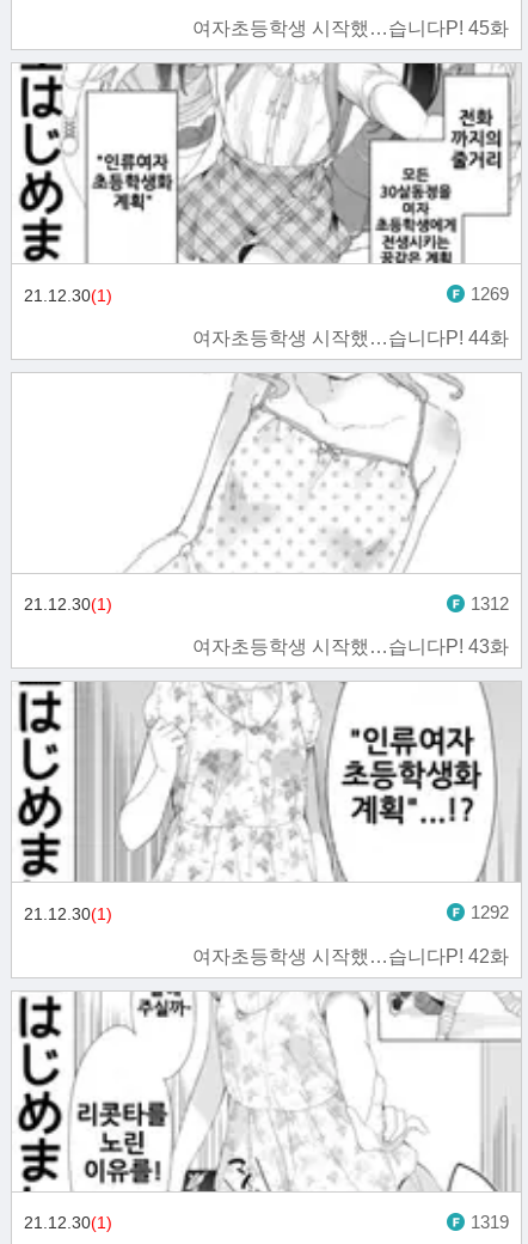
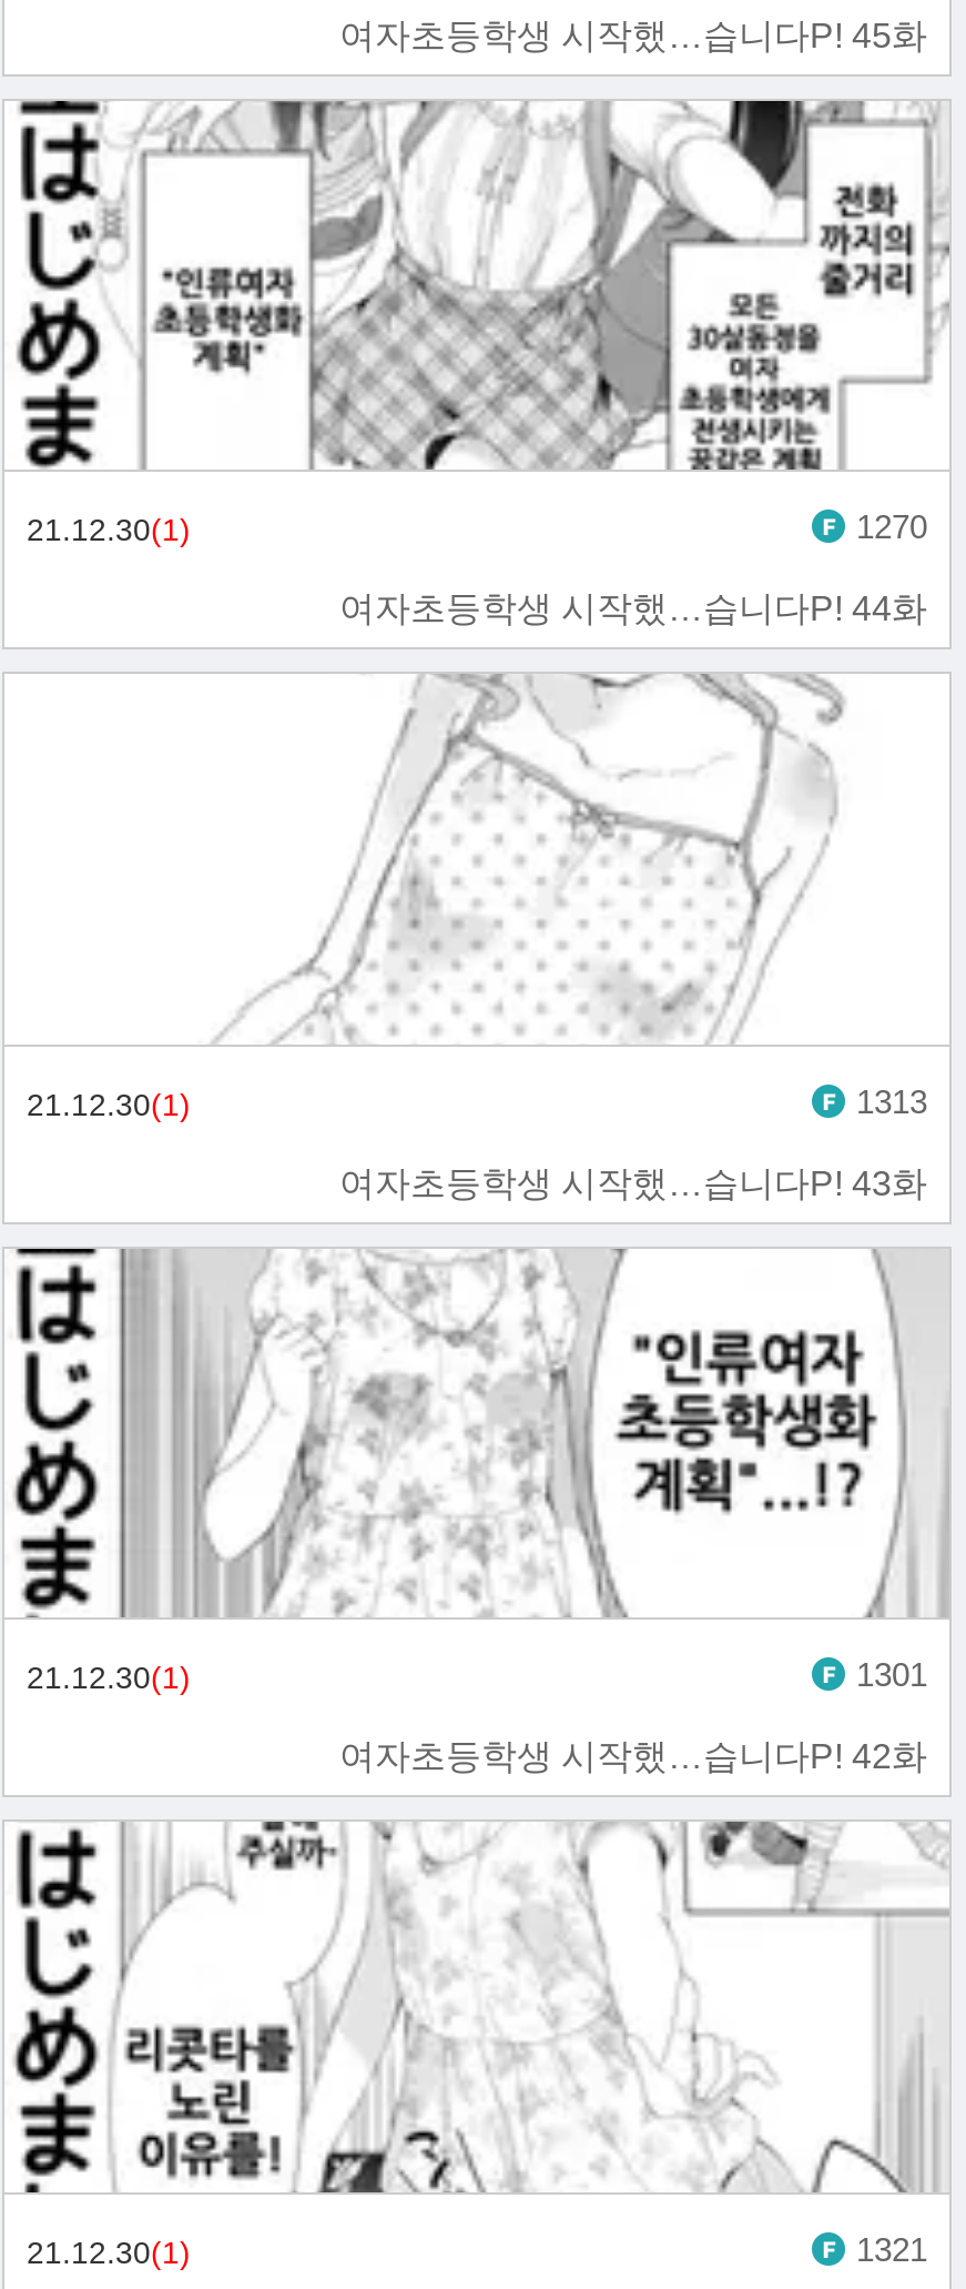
[471,284,509,304] 1269 -> [856,508,927,545] 1270
[471,593,509,613] 1312 -> [856,1081,927,1119] 1313
[471,902,509,922] 1292 -> [856,1655,927,1693] 1301
[471,1211,509,1232] 1319 -> [856,2229,927,2267] 1321

